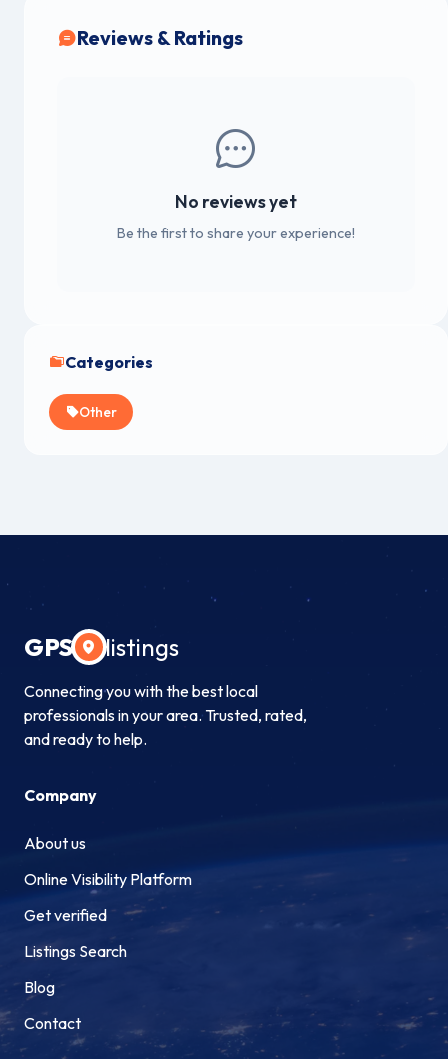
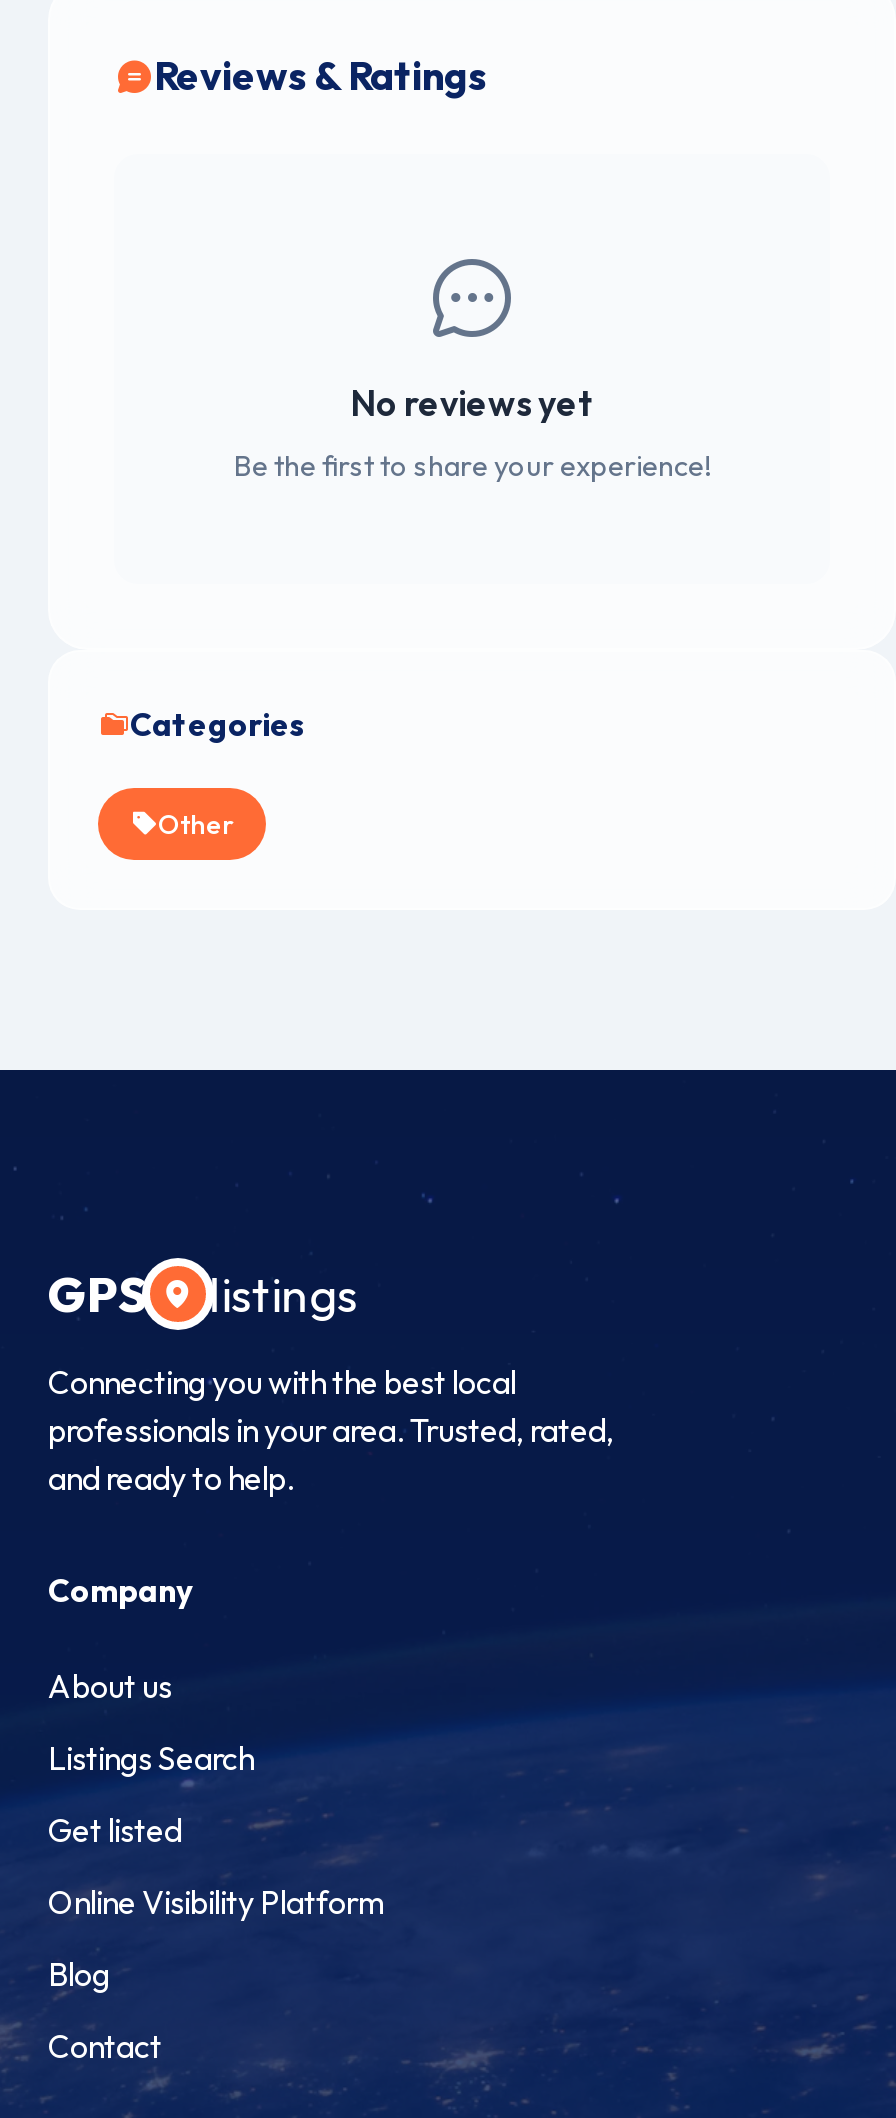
none -> [48,1809,182,1849] Get listed
moved [24,868,192,888] -> [48,1881,384,1921]: Online Visibility Platform
[24,904,107,924] Get verified -> none
moved [24,940,127,960] -> [48,1737,254,1777]: Listings Search

